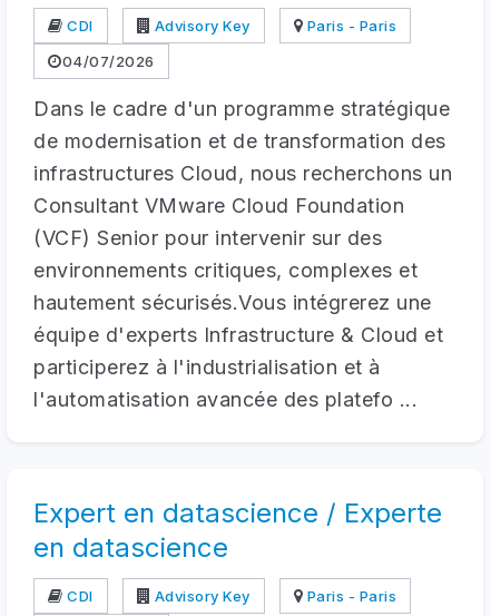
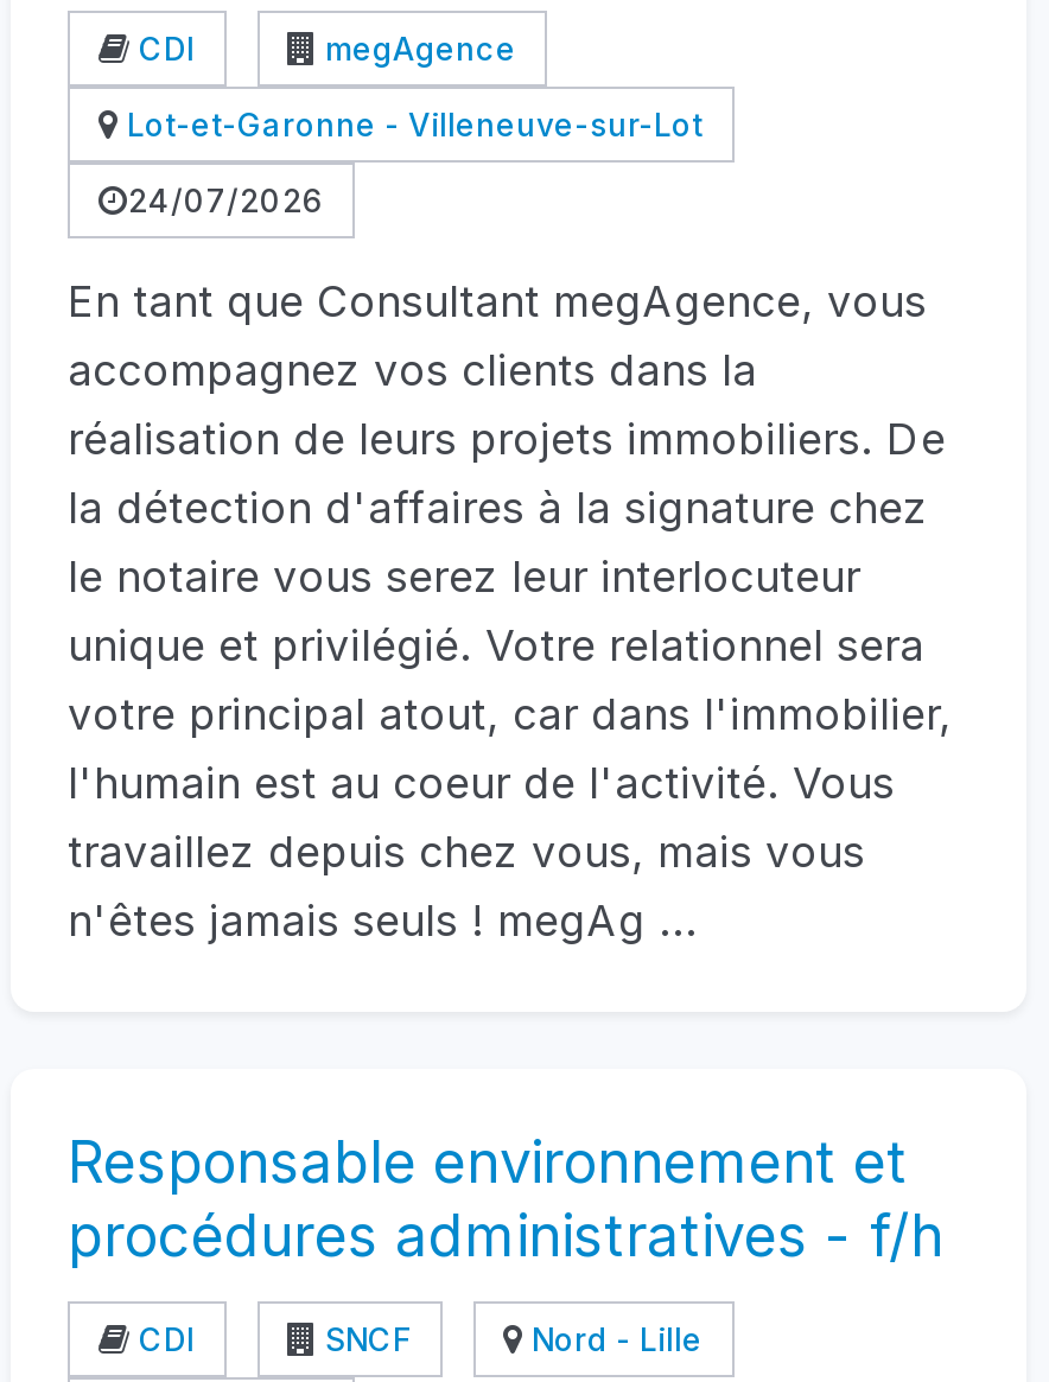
[33,16,452,410] Advisory Key | Paris - Paris | 04/07/2026 | Dans le cadre d'un programme stratégique | de modernisation et de transformation des | infrastructures Cloud, nous recherchons un | Consultant VMware Cloud Foundation | (VCF) Senior pour intervenir sur des | environnements critiques, complexes et | hautement sécurisés.Vous intégrerez une | équipe d'experts Infrastructure & Cloud et | participerez à l'industrialisation et à | l'automatisation avancée des platefo ... -> [68,28,952,944] megAgence | Lot-et-Garonne - Villeneuve-sur-Lot | 24/07/2026 | En tant que Consultant megAgence, vous | accompagnez vos clients dans la | réalisation de leurs projets immobiliers. De | la détection d'affaires à la signature chez | le notaire vous serez leur interlocuteur | unique et privilégié. Votre relationnel sera | votre principal atout, car dans l'immobilier, | l'humain est au coeur de l'activité. Vous | travaillez depuis chez vous, mais vous | n'êtes jamais seuls ! megAg ...
[33,496,442,563] Expert en datascience / Experte | en datascience -> [68,1127,943,1269] Responsable environnement et | procédures administratives - f/h
[150,586,396,604] Advisory Key | Paris - Paris -> [317,1319,702,1357] SNCF | Nord - Lille

